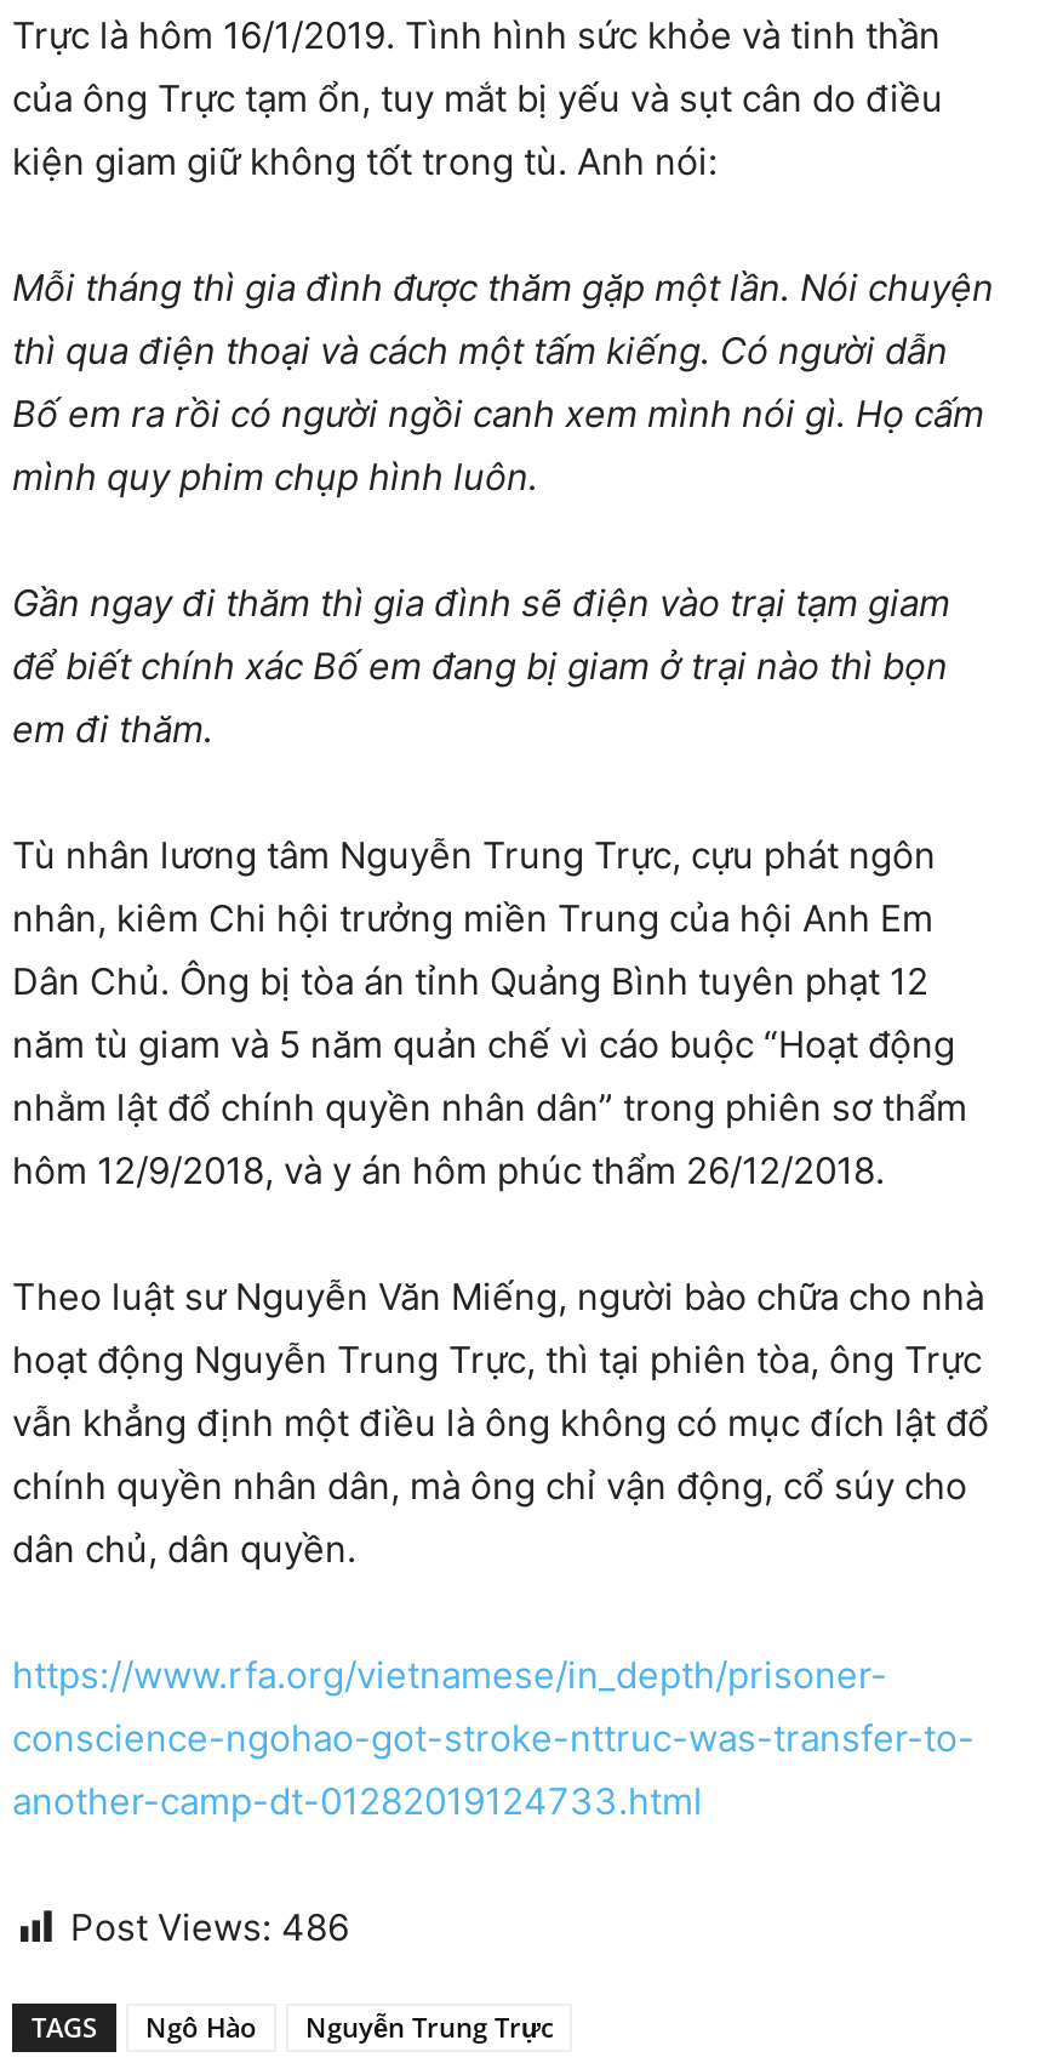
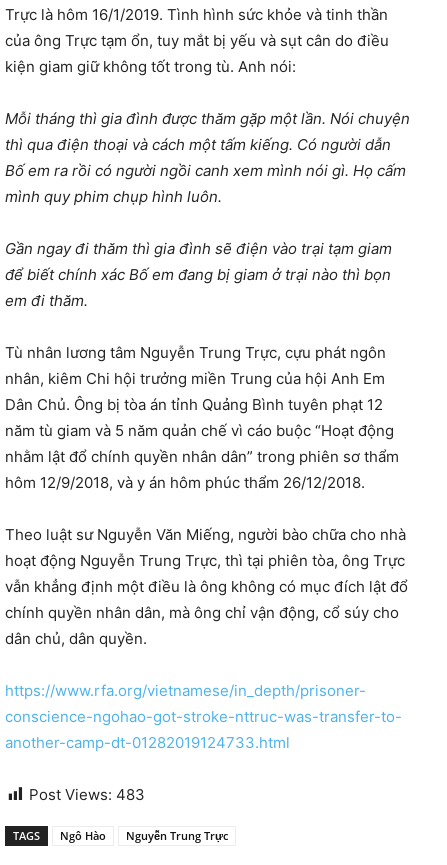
[70,1904,349,1950] Post Views: 486 -> [29,785,145,804] Post Views: 483

